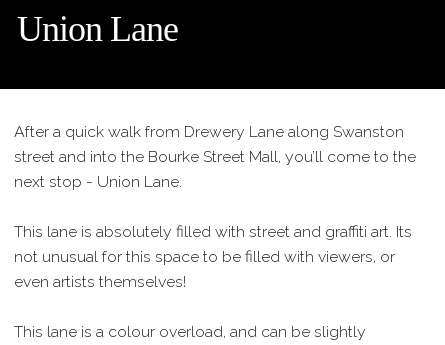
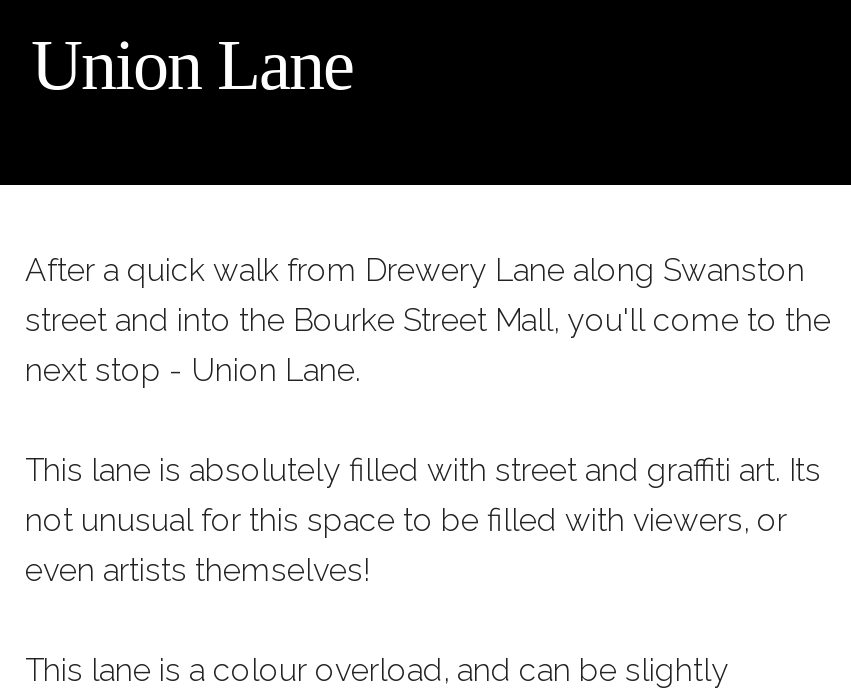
[14,147,416,166] street and into the Bourke Street Mall, you’ll come to the -> [25,301,831,339] street and into the Bourke Street Mall, you'll come to the

